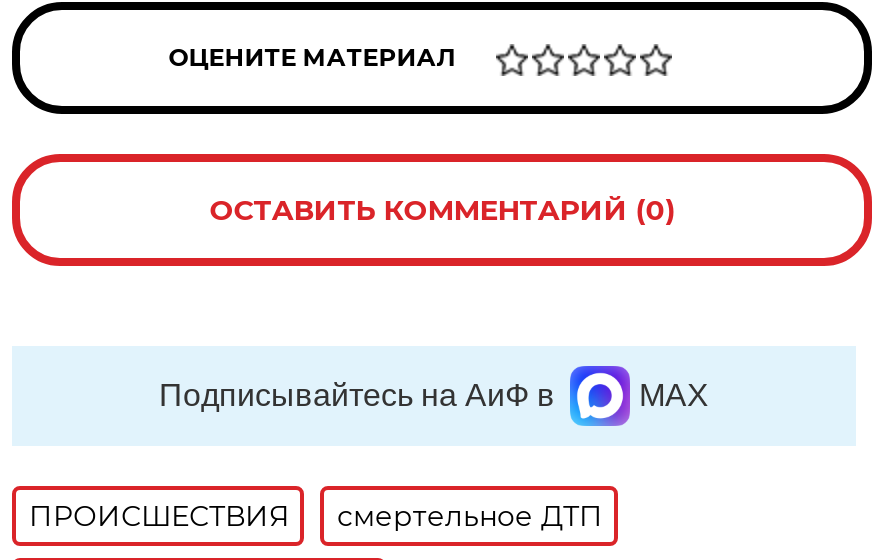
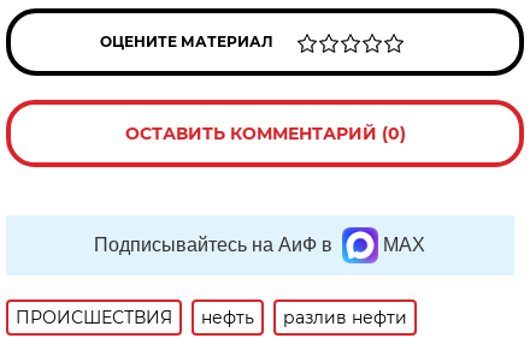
[337,498,603,534] смертельное ДТП -> [202,307,408,328] нефть | разлив нефти

